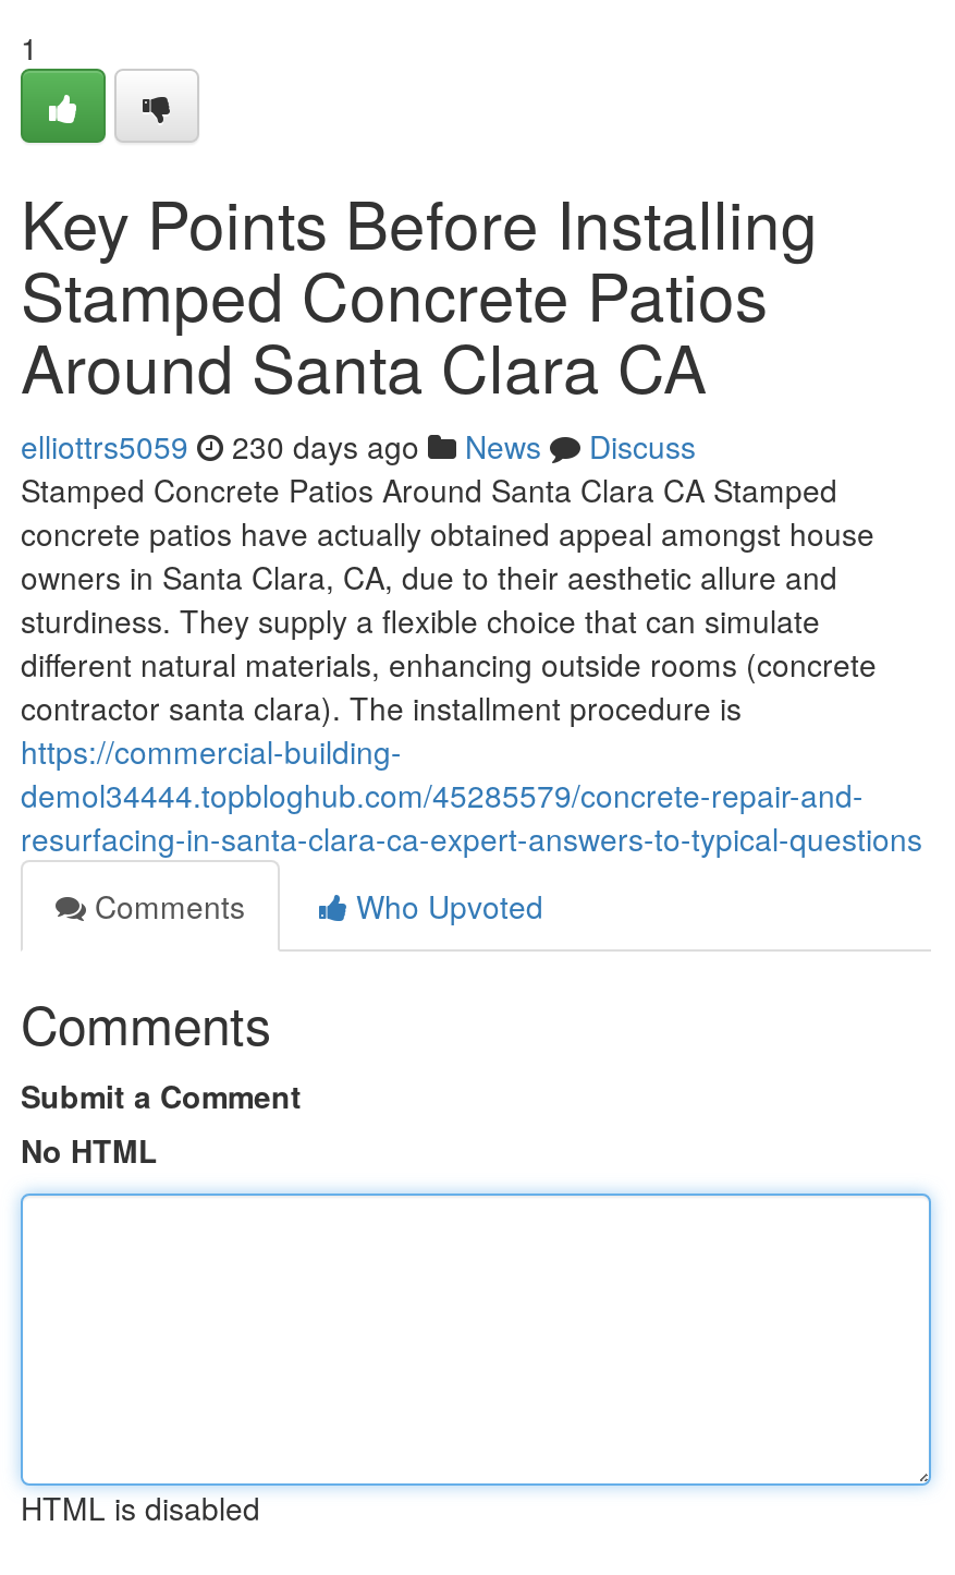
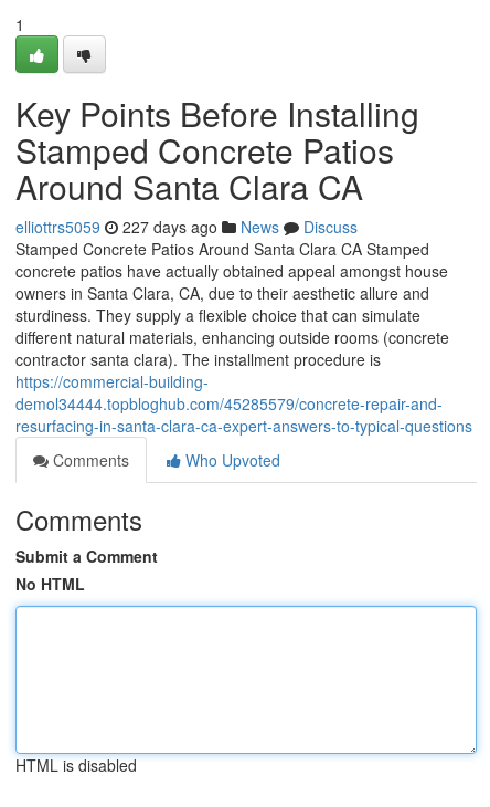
[21,424,696,468] elliottrs5059 230 days ago News Discuss -> [15,216,358,238] elliottrs5059 227 days ago News Discuss

